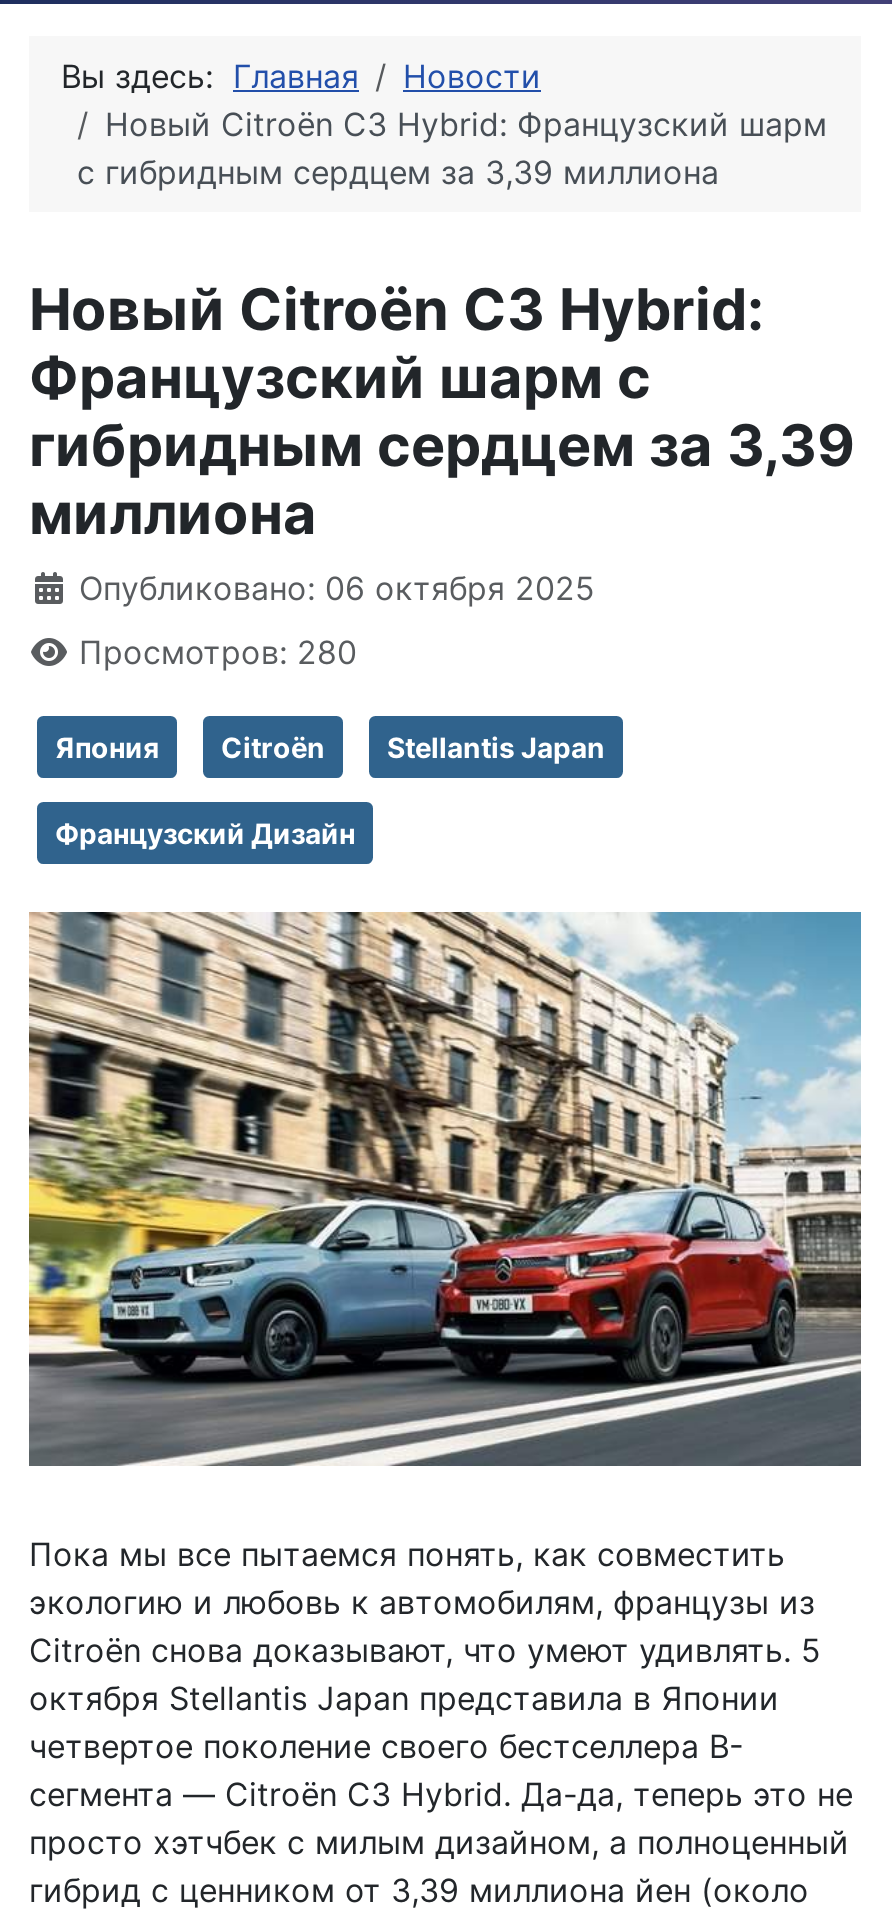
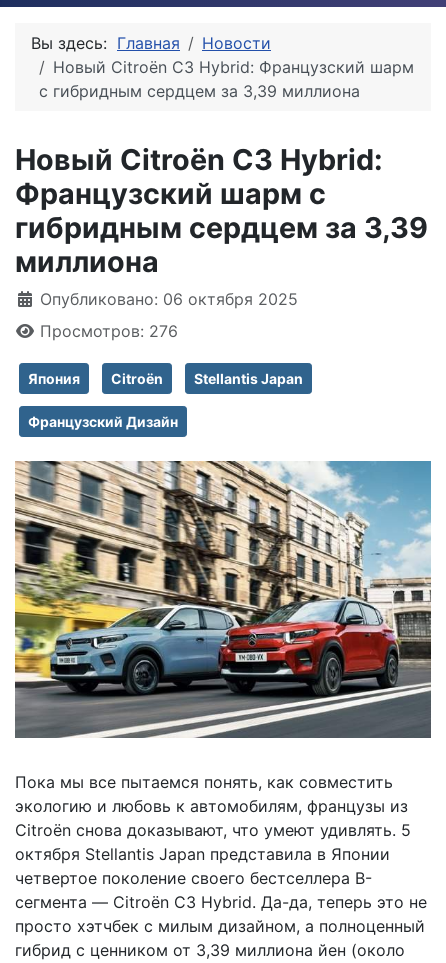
[79,632,357,672] Просмотров: 280 -> [40,321,178,341] Просмотров: 276

